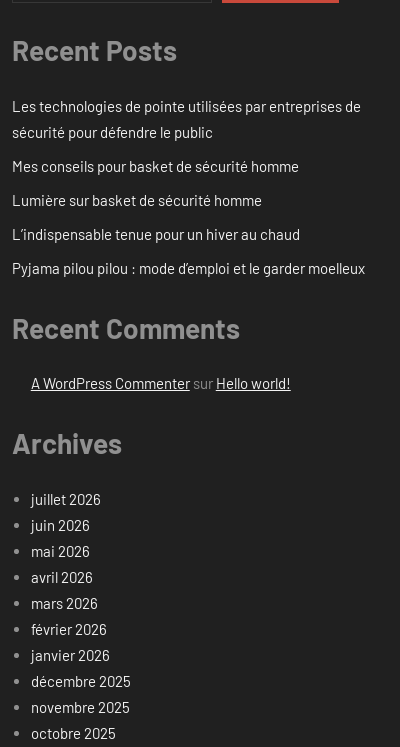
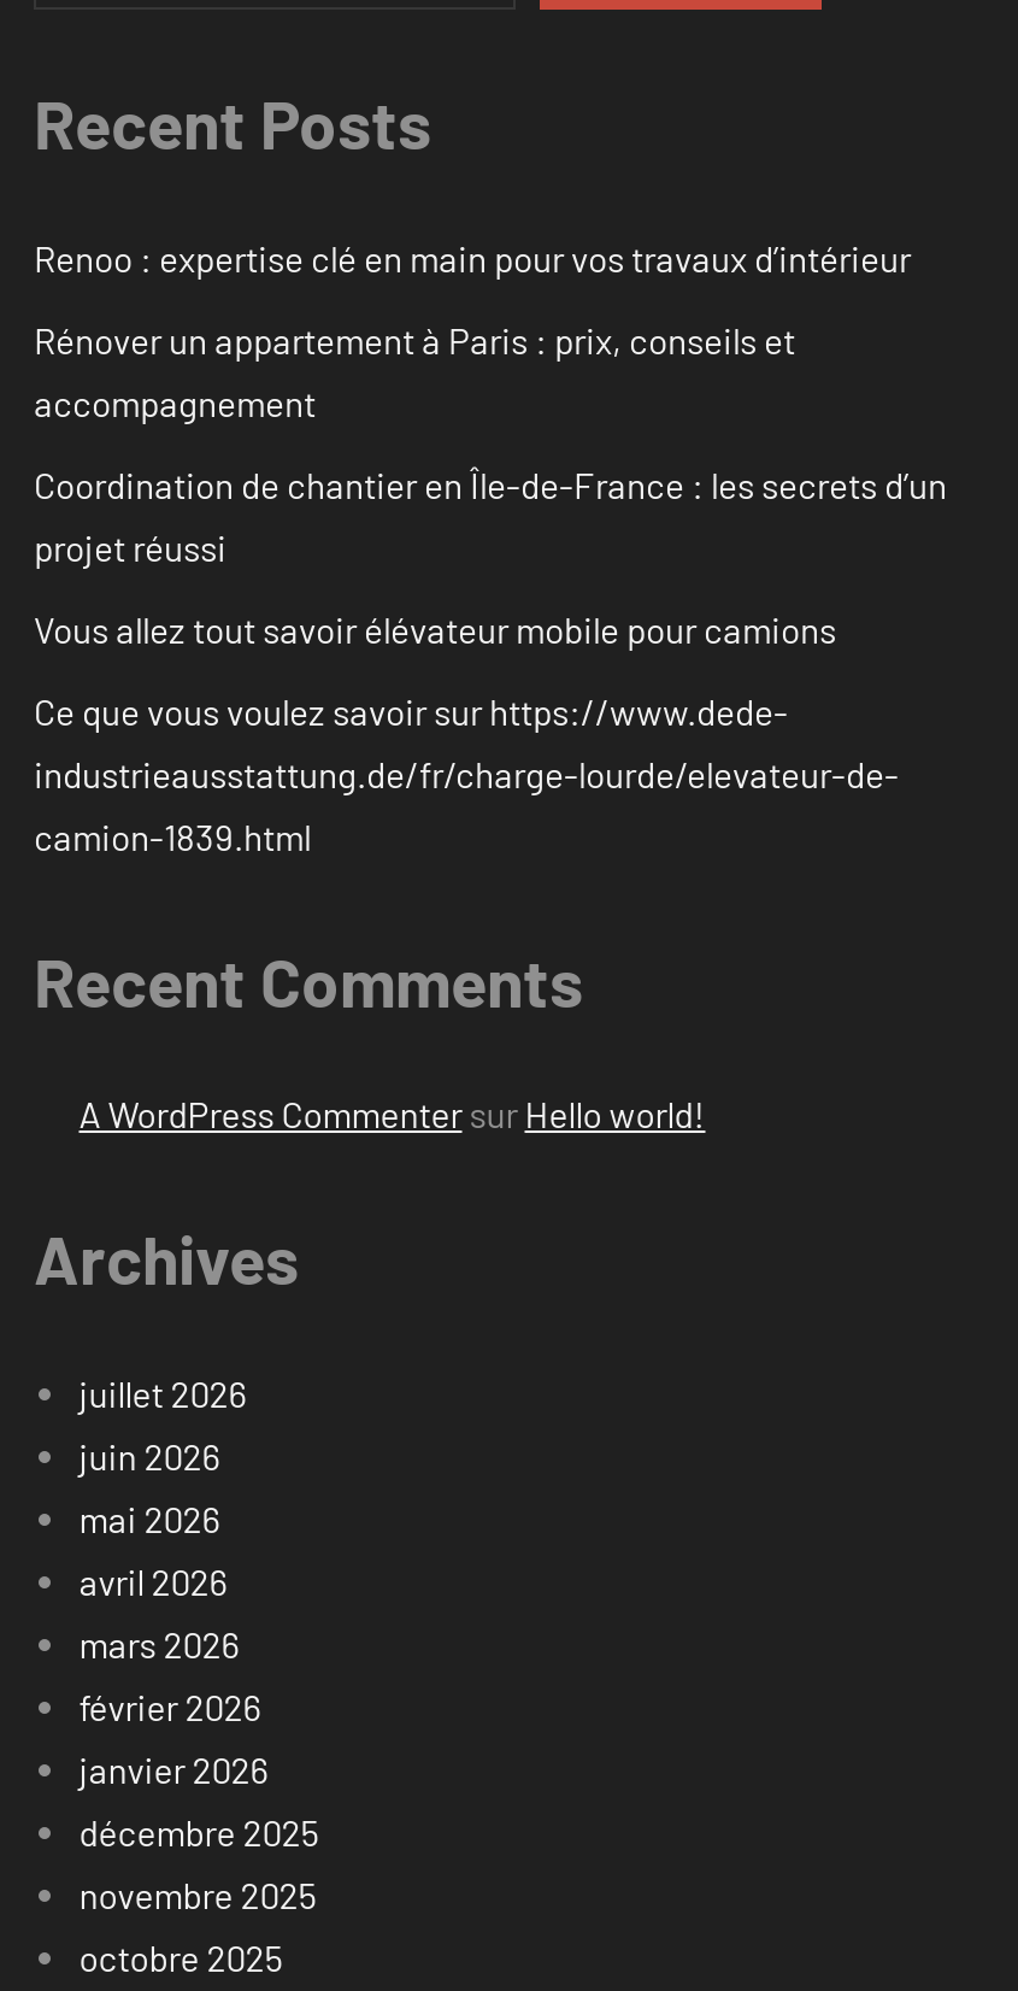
[12,97,361,141] Les technologies de pointe utilisées par entreprises de | sécurité pour défendre le public -> [34,236,911,279] Renoo : expertise clé en main pour vos travaux d’intérieur
[12,157,299,175] Mes conseils pour basket de sécurité homme -> [34,318,795,424] Rénover un appartement à Paris : prix, conseils et | accompagnement
[12,191,262,209] Lumière sur basket de sécurité homme -> [34,462,947,568] Coordination de chantier en Île-de-France : les secrets d’un | projet réussi
[12,225,300,243] L’indispensable tenue pour un hiver au chaud -> [34,607,836,650] Vous allez tout savoir élévateur mobile pour camions
[12,259,365,277] Pyjama pilou pilou : mode d’emploi et le garder moelleux -> [34,689,899,858] Ce que vous voulez savoir sur https://www.dede- | industrieausstattung.de/fr/charge-lourde/elevateur-de- | camion-1839.html

